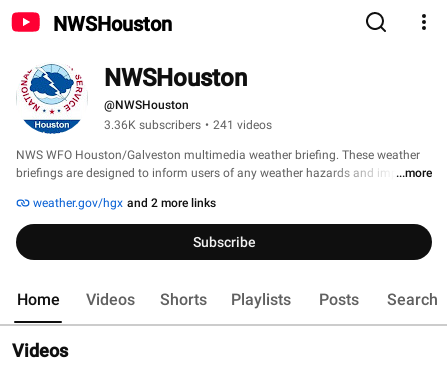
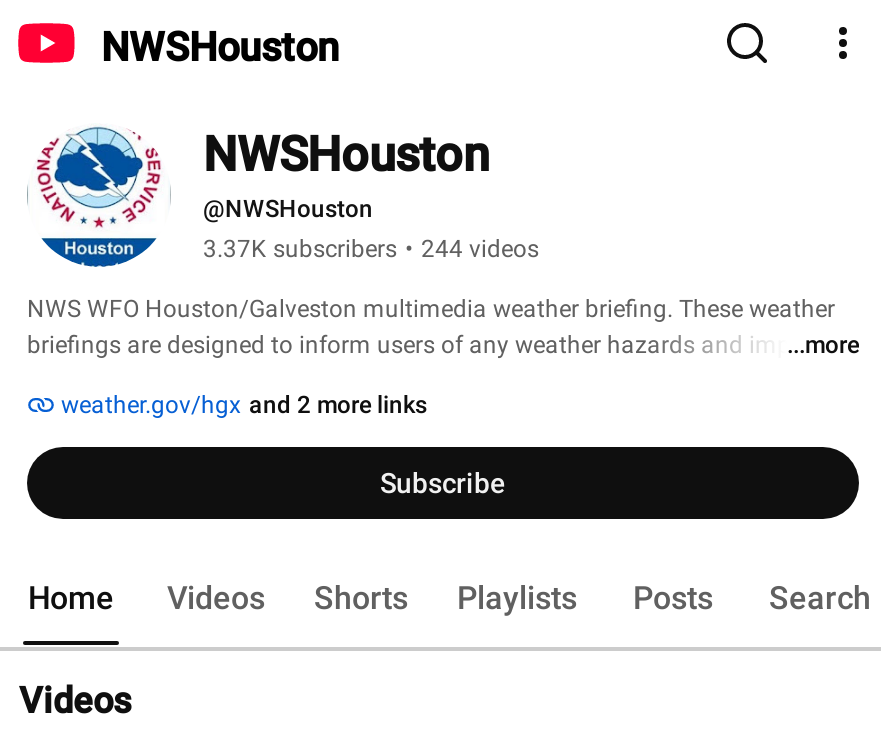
[104,118,272,132] 3.36K subscribers • 241 videos -> [203,235,539,263] 3.37K subscribers • 244 videos

